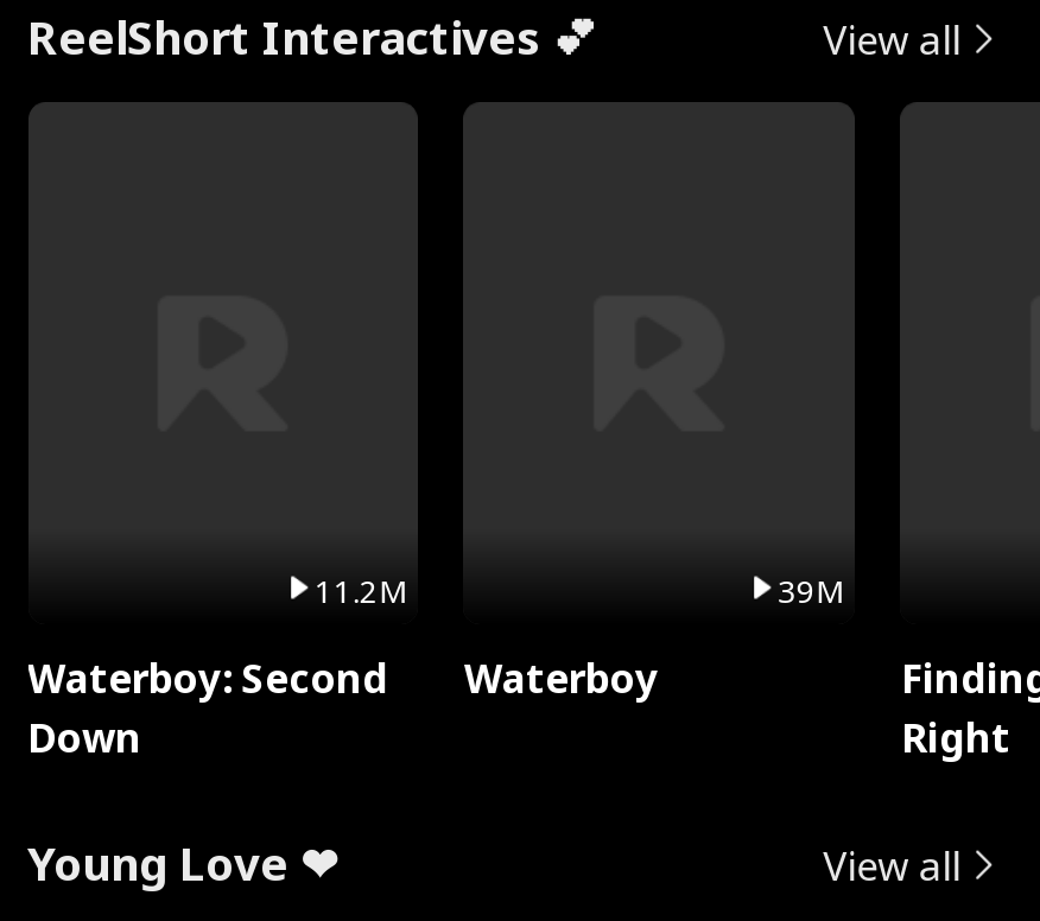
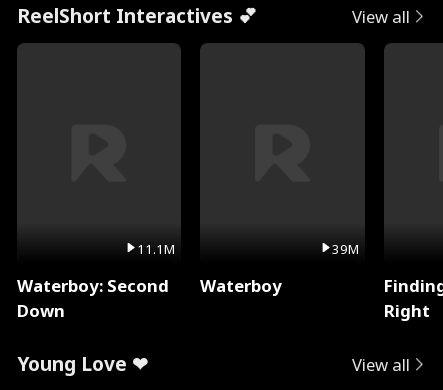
[314,569,405,612] 11.2M -> [137,240,175,258] 11.1M

